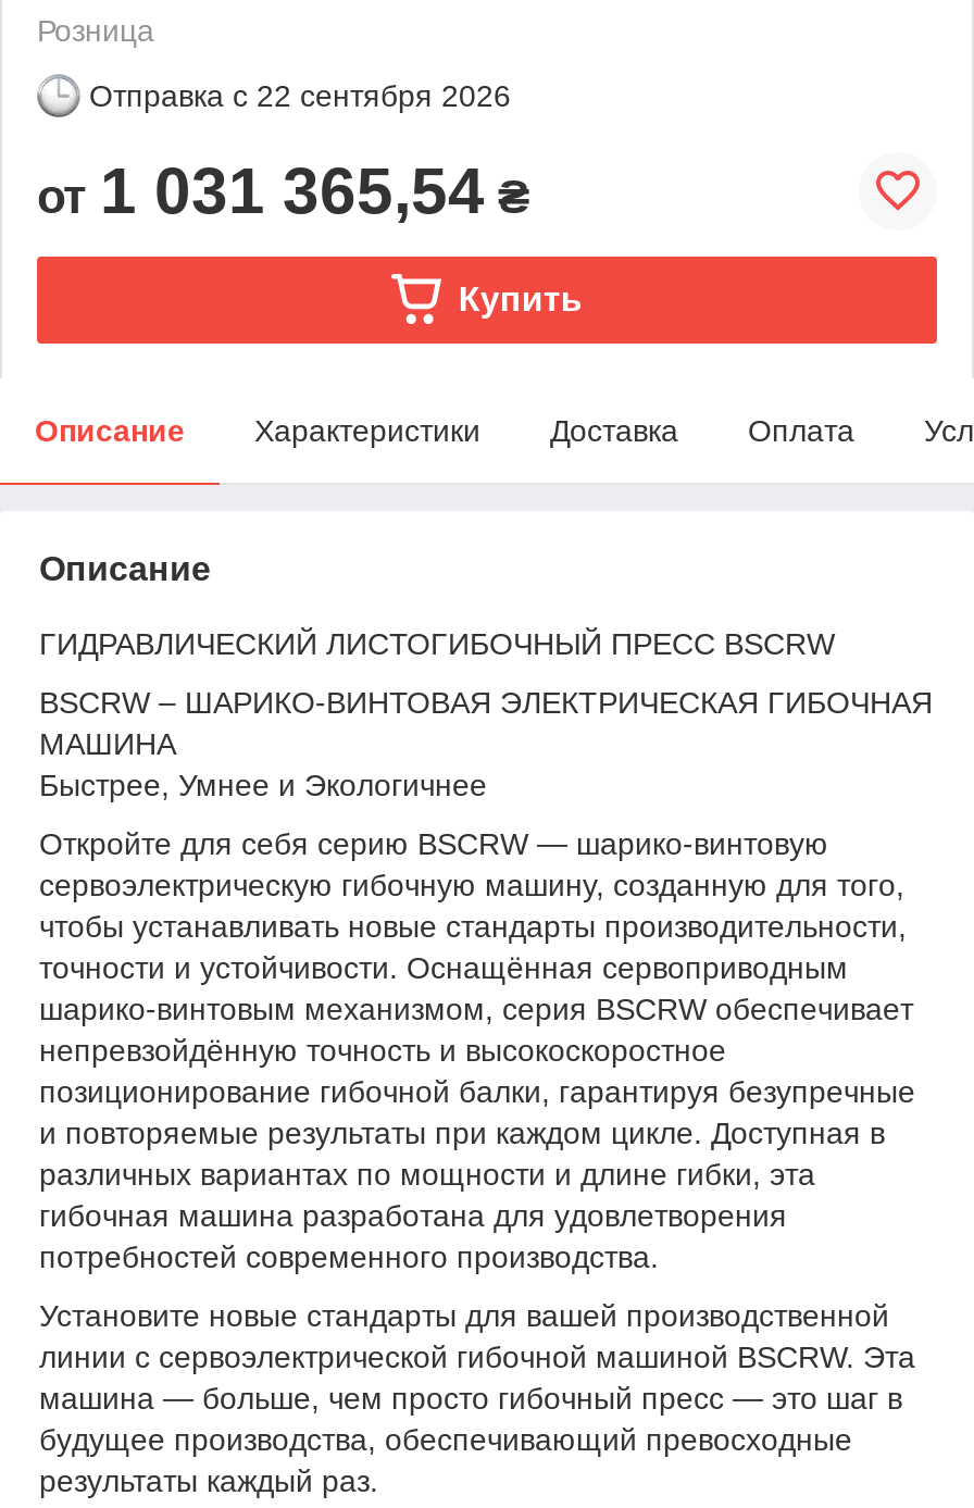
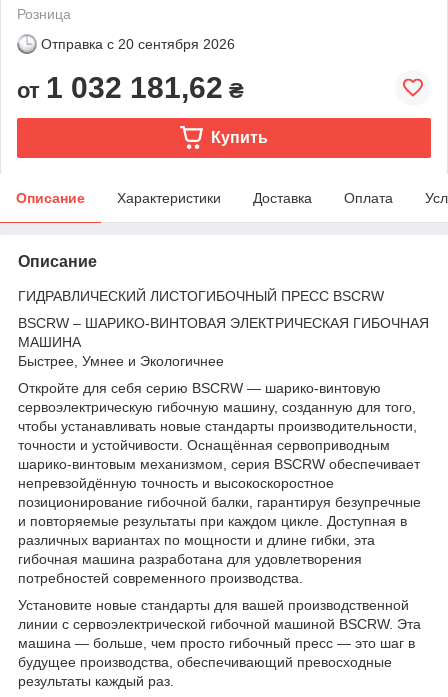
[89,78,511,113] Отправка с 22 сентября 2026 -> [41,36,235,52] Отправка с 20 сентября 2026
[37,154,530,226] от 1 031 365,54 ₴ -> [17,71,244,104] от 1 032 181,62 ₴

